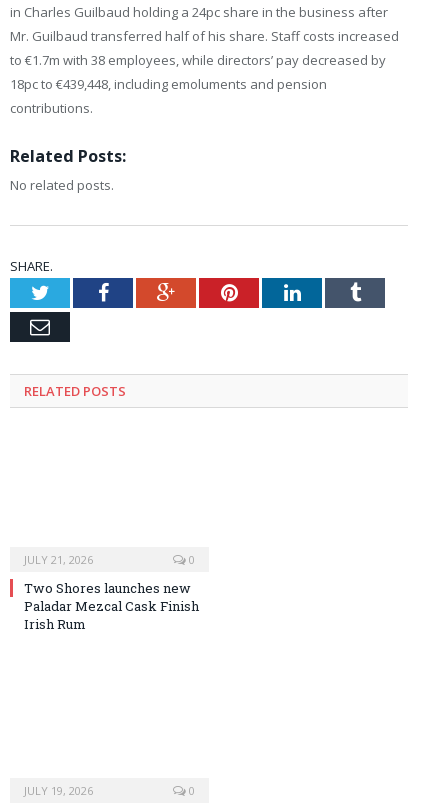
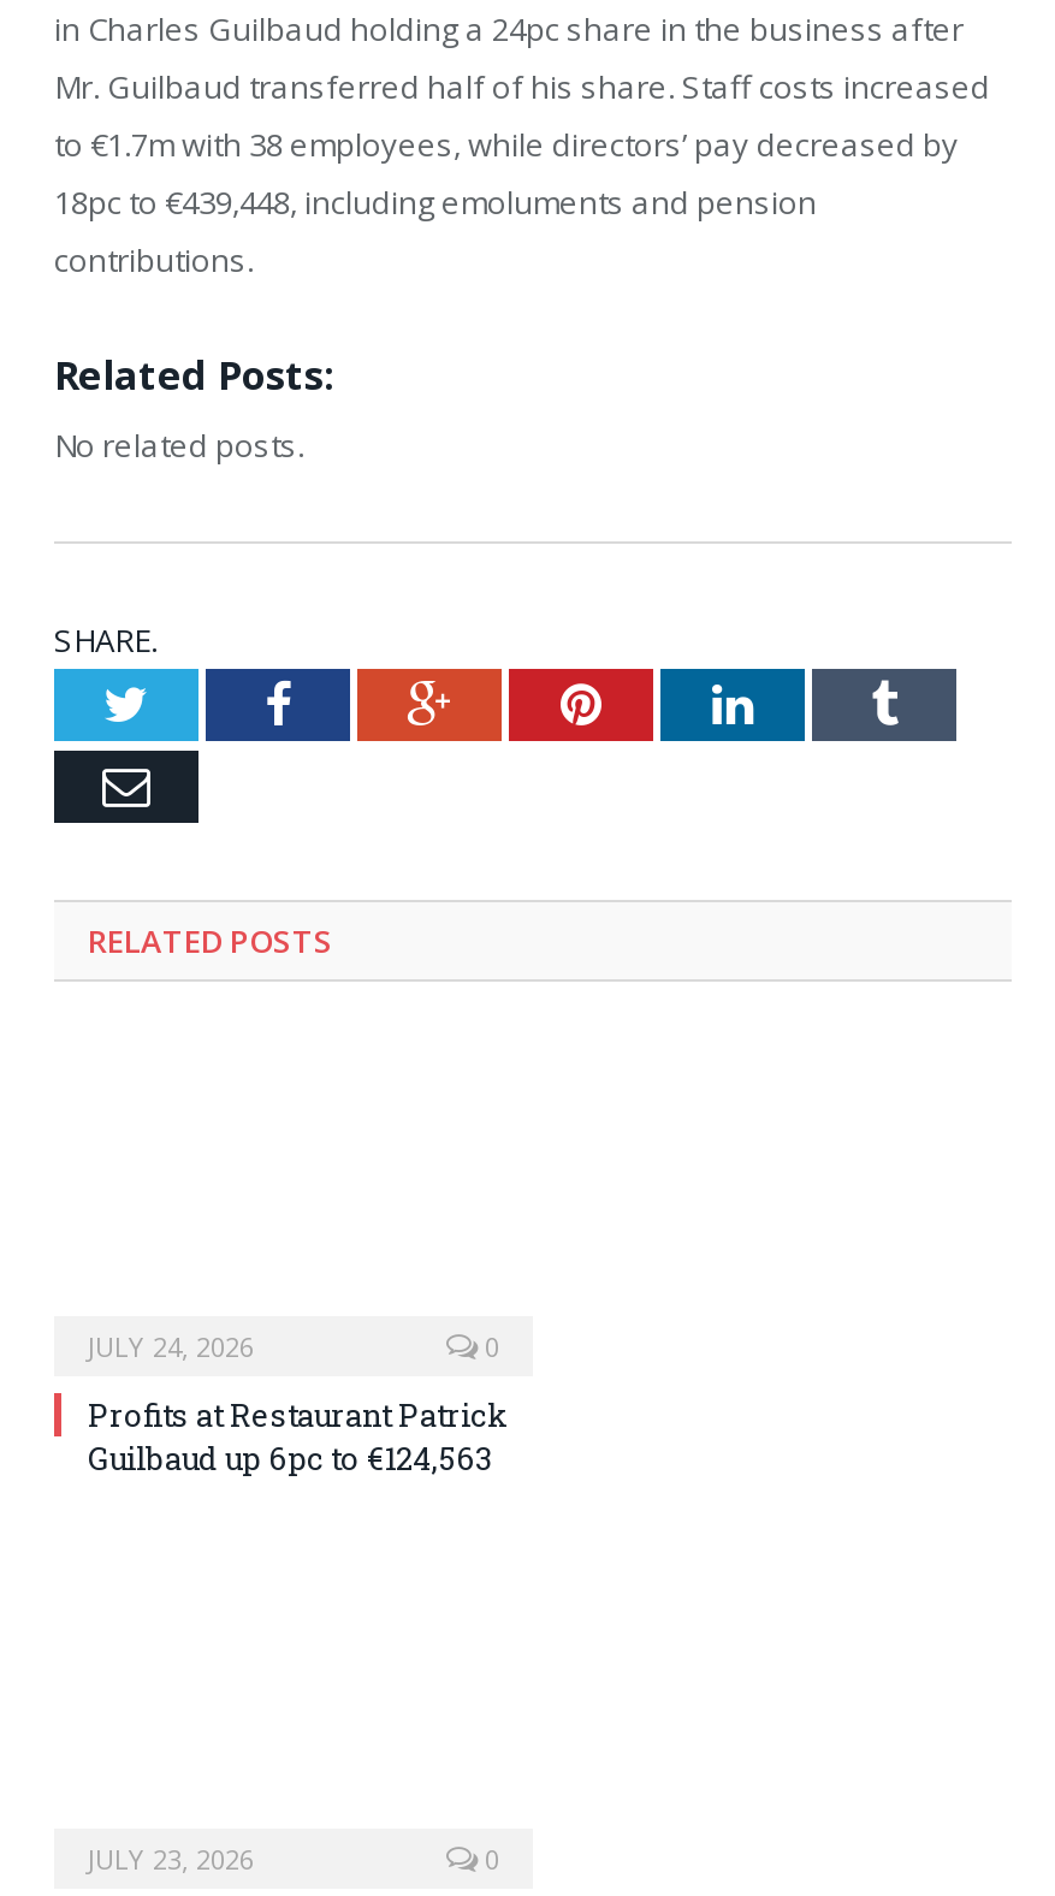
[24,552,93,567] JULY 21, 2026 -> [88,1327,254,1363] JULY 24, 2026
[24,579,199,633] Two Shores launches new | Paladar Mezcal Cask Finish | Irish Rum -> [88,1392,509,1479] Profits at Restaurant Patrick | Guilbaud up 6pc to €124,563
[24,783,93,798] JULY 19, 2026 -> [88,1840,254,1876] JULY 23, 2026

